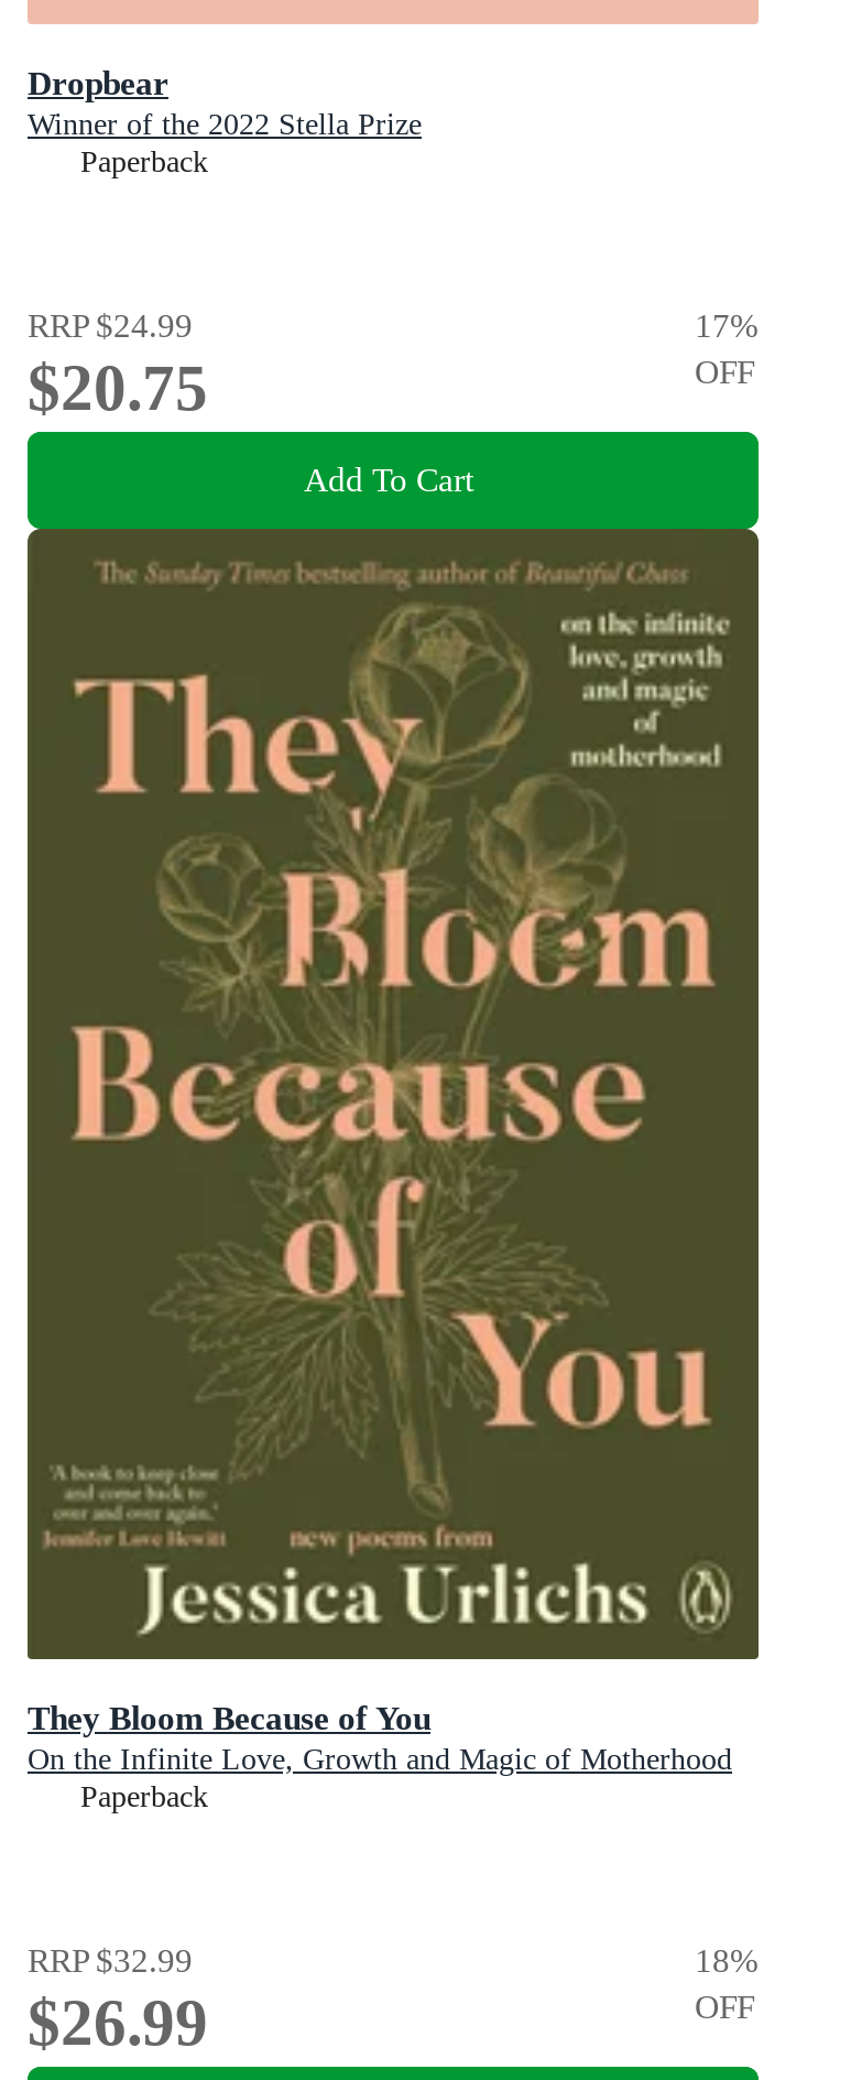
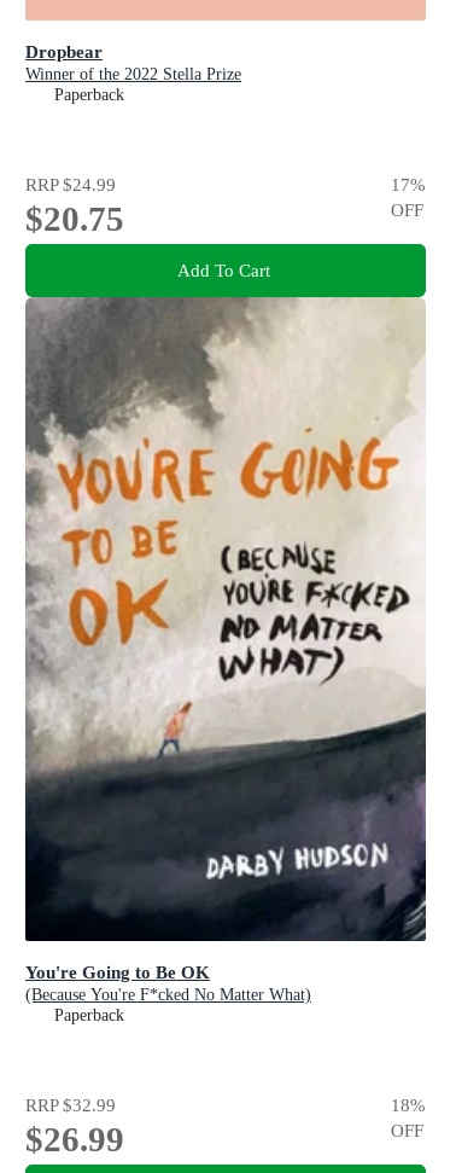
[28,528,761,1775] [image] | They Bloom Because of You | On the Infinite Love, Growth and Magic of Motherhood -> [25,296,427,1004] [image] | You're Going to Be OK | (Because You're F*cked No Matter What)

